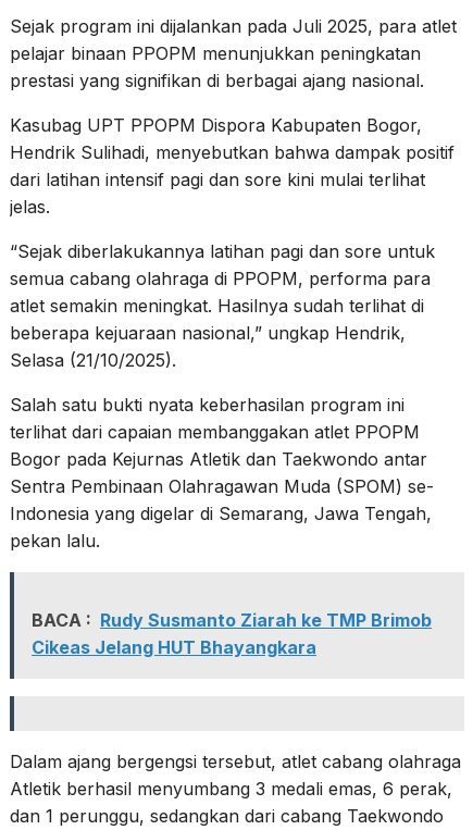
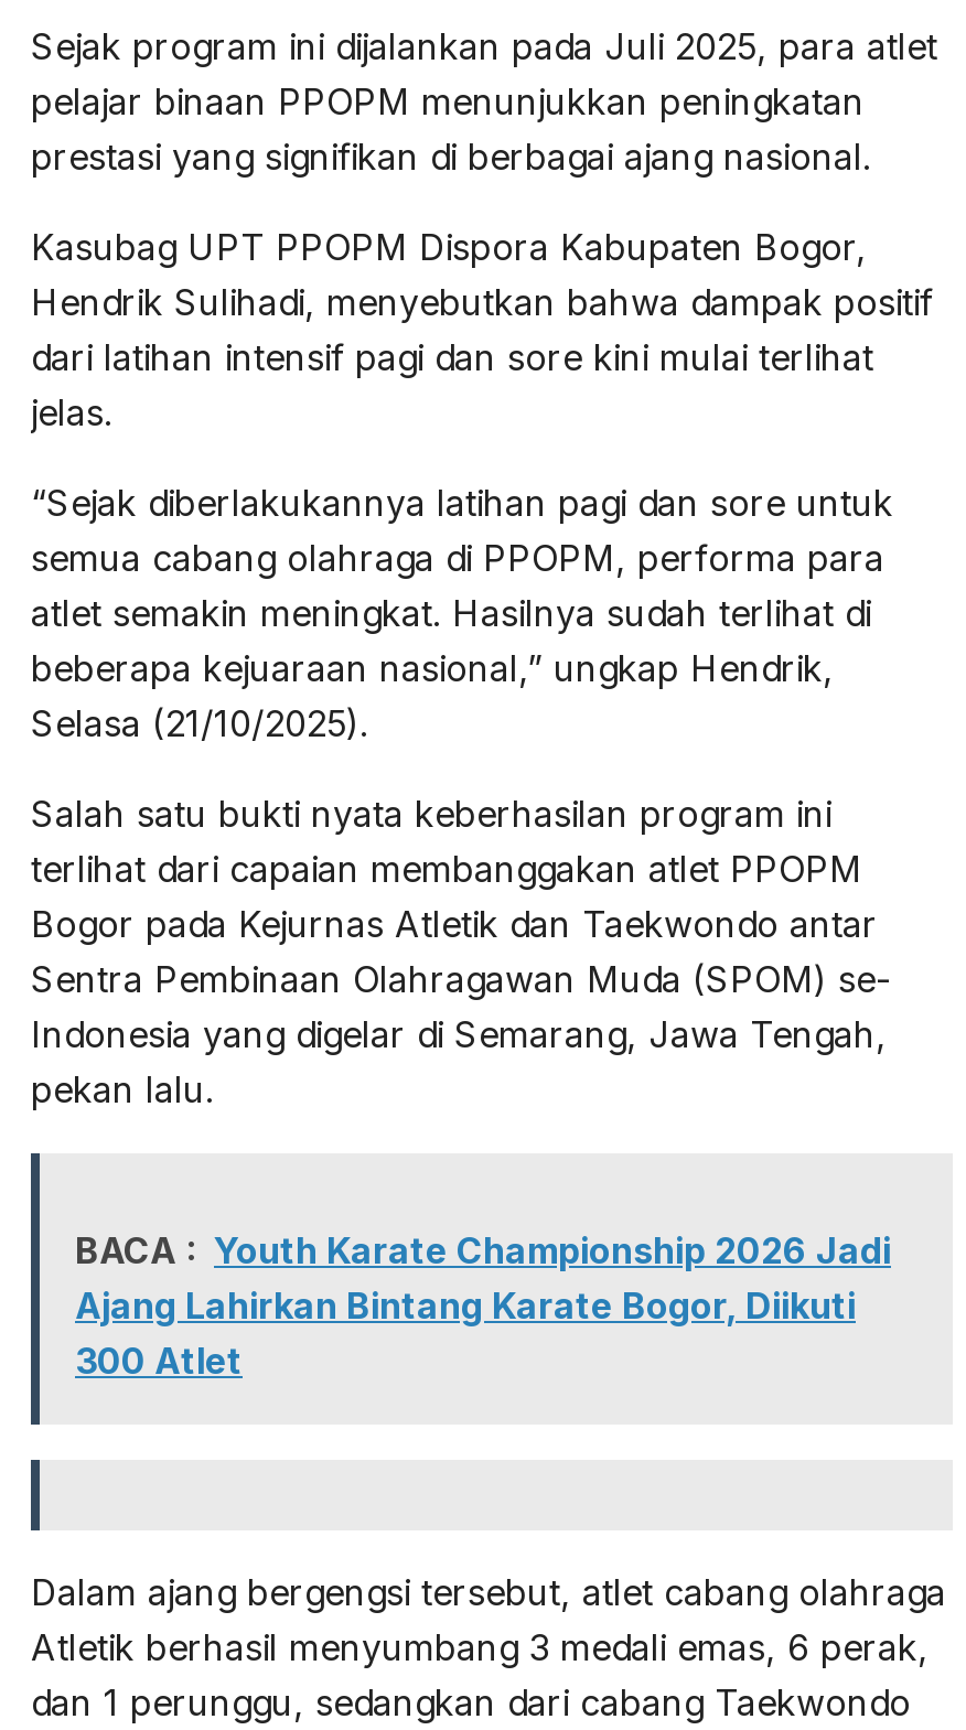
[32,609,432,658] BACA : Rudy Susmanto Ziarah ke TMP Brimob | Cikeas Jelang HUT Bhayangkara -> [75,1227,891,1382] BACA : Youth Karate Championship 2026 Jadi | Ajang Lahirkan Bintang Karate Bogor, Diikuti | 300 Atlet

